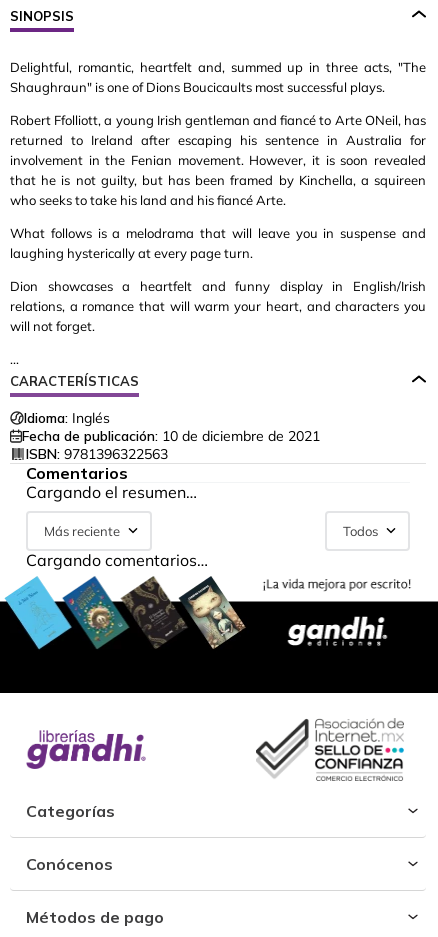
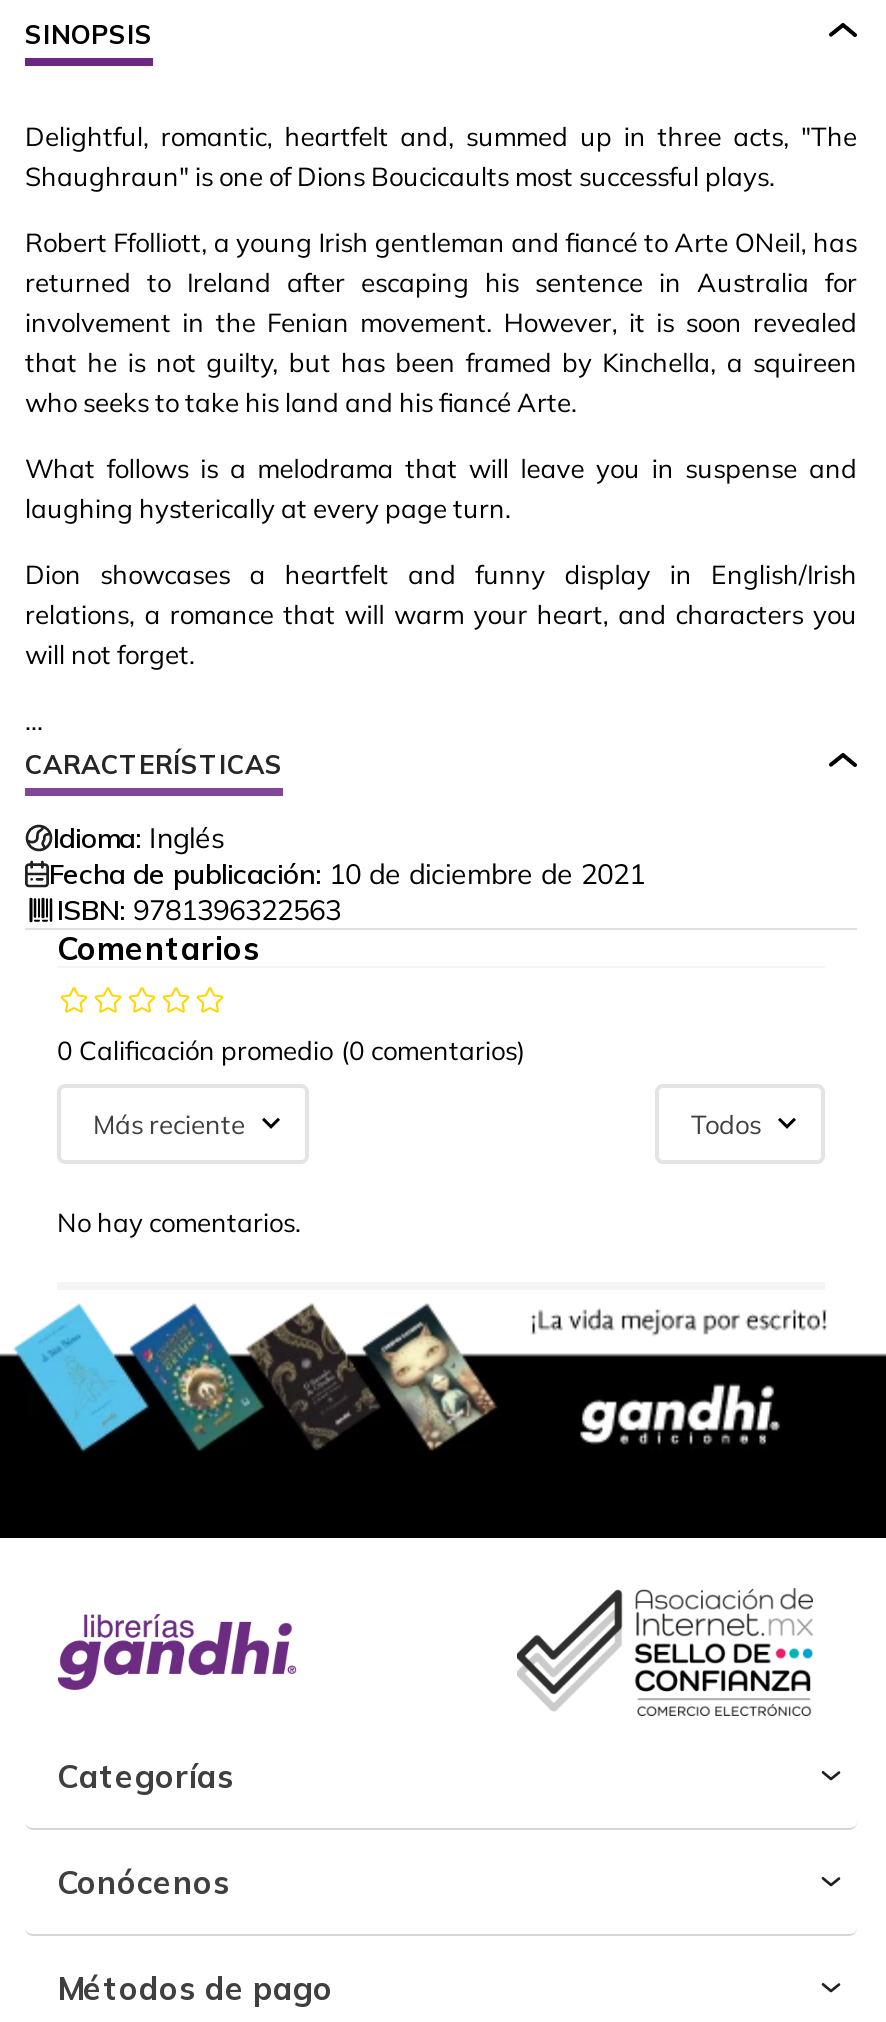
[26,482,197,502] Cargando el resumen… -> [57,1034,525,1066] 0 Calificación promedio (0 comentarios)
[26,550,208,570] Cargando comentarios… -> [57,1206,301,1238] No hay comentarios.

